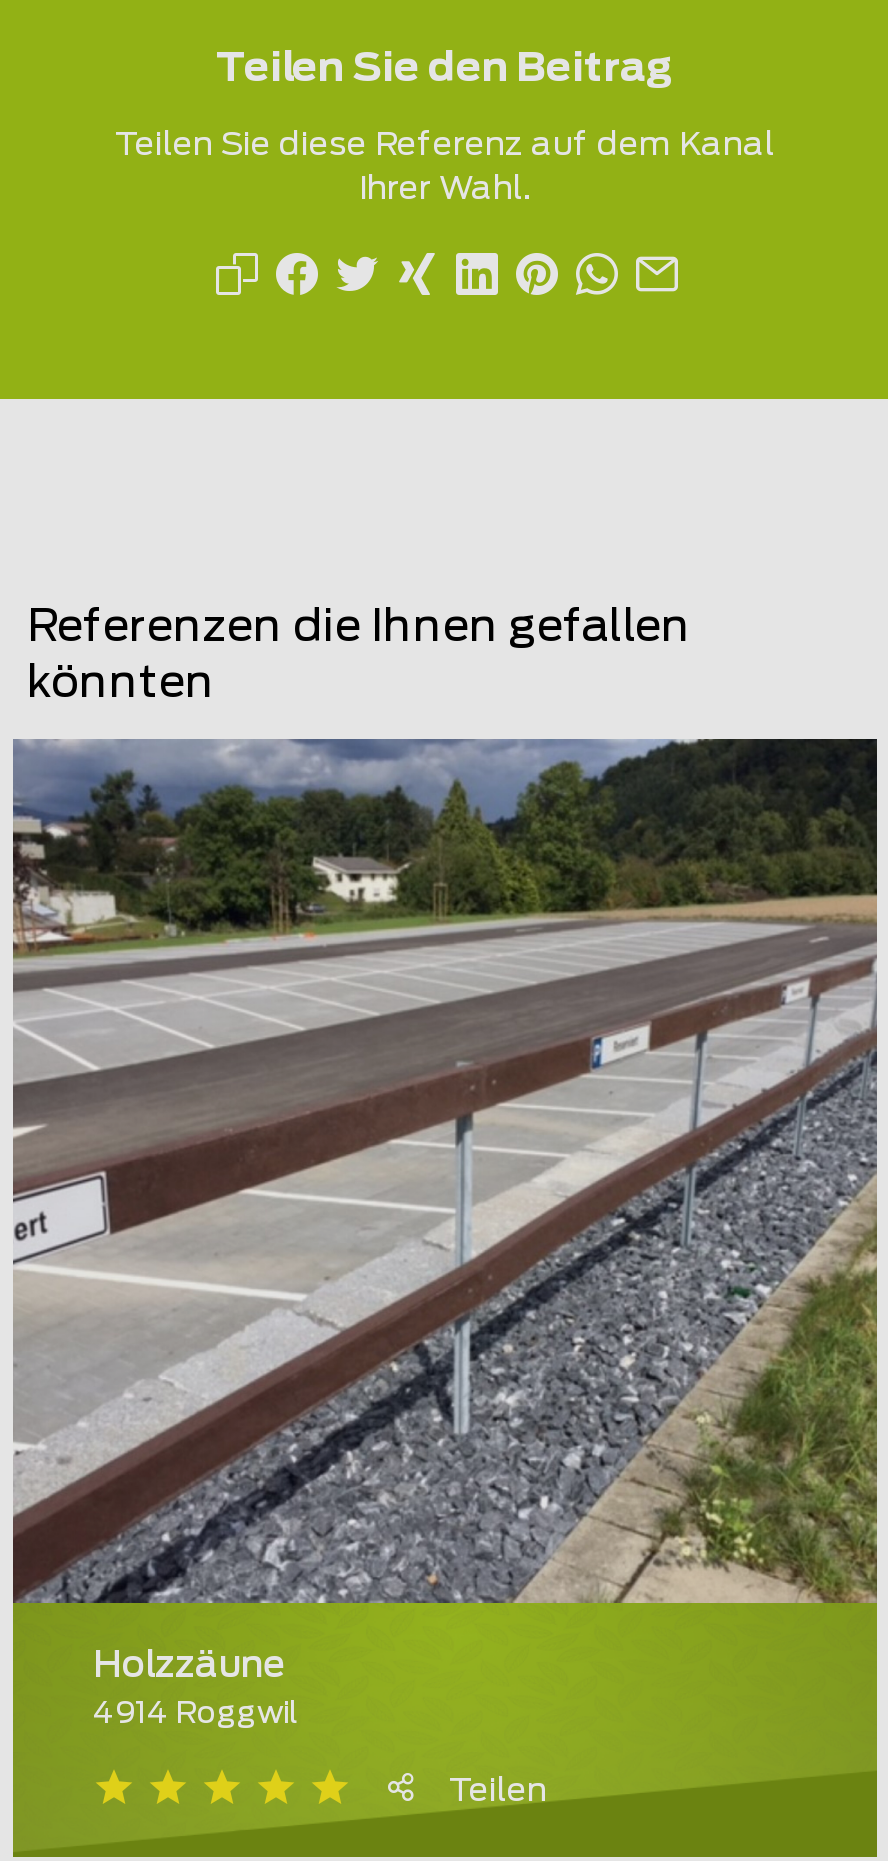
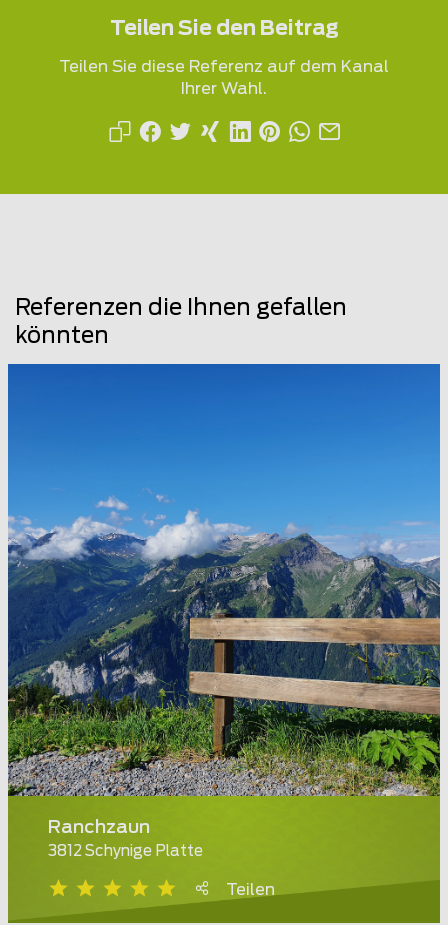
[11,737,879,1730] [image] | Holzzäune | 4914 Roggwil -> [7,363,441,859] [image] | Ranchzaun | 3812 Schynige Platte

